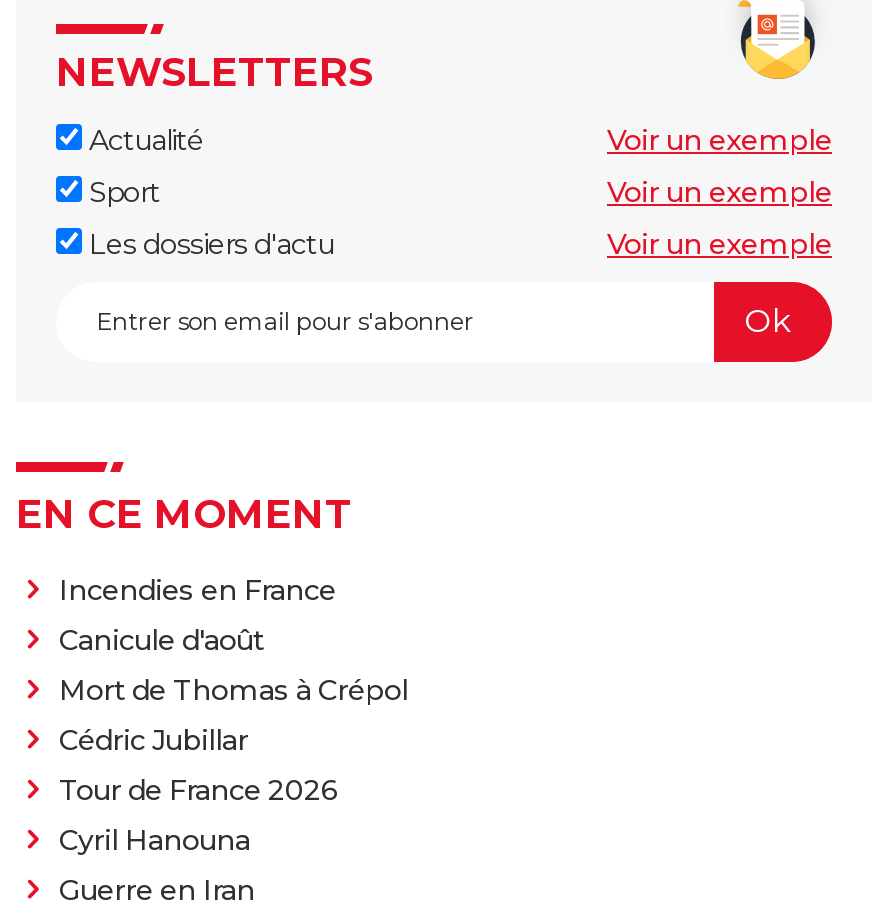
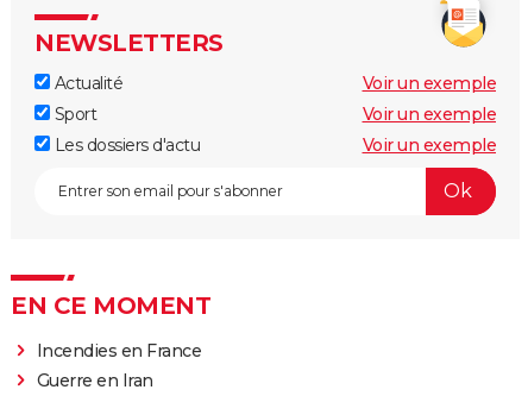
[59,621,408,857] Canicule d'août | Mort de Thomas à Crépol | Cédric Jubillar | Tour de France 2026 | Cyril Hanouna -> none

